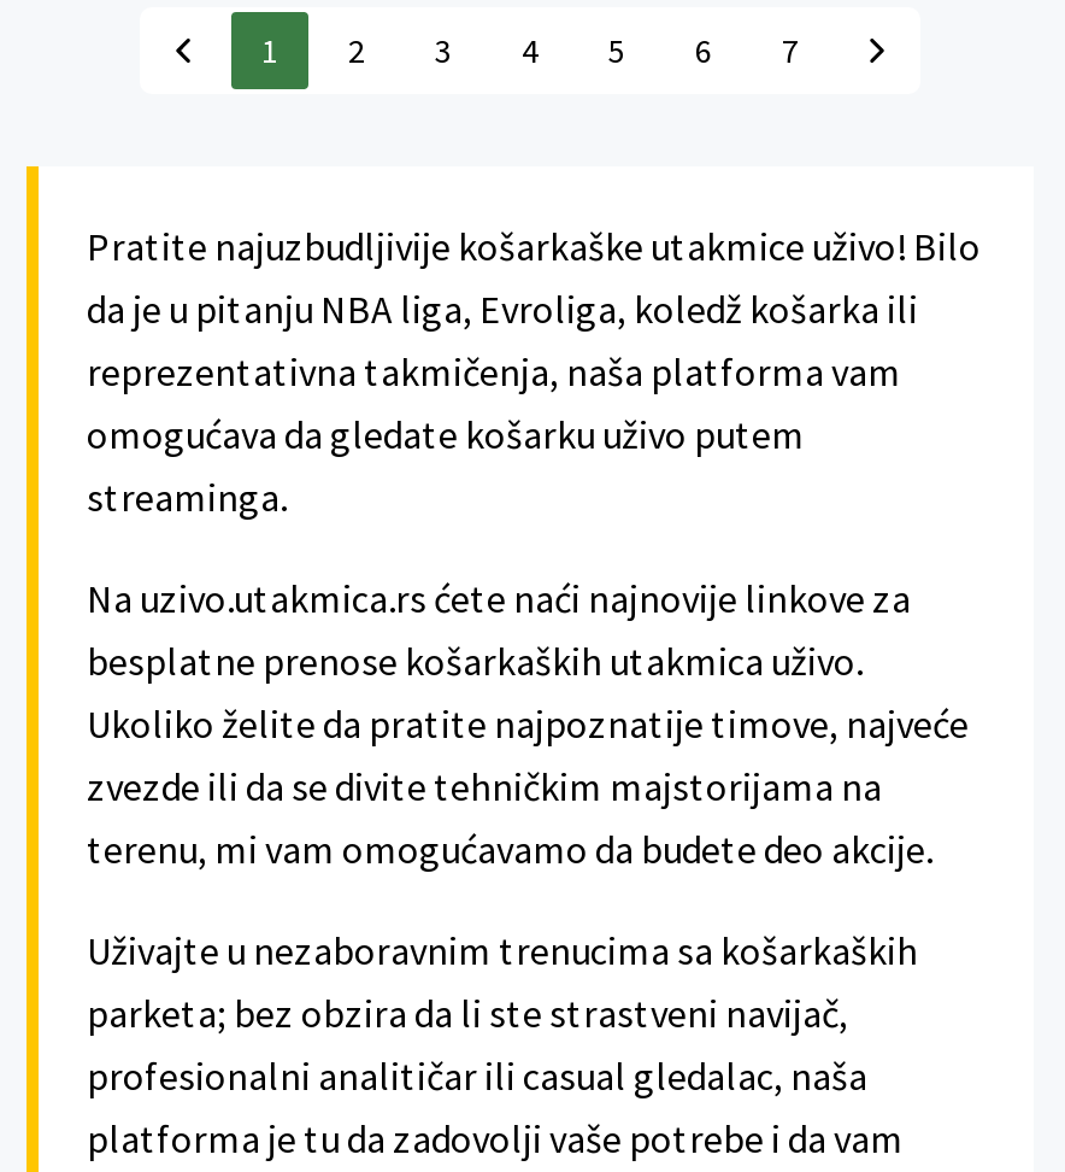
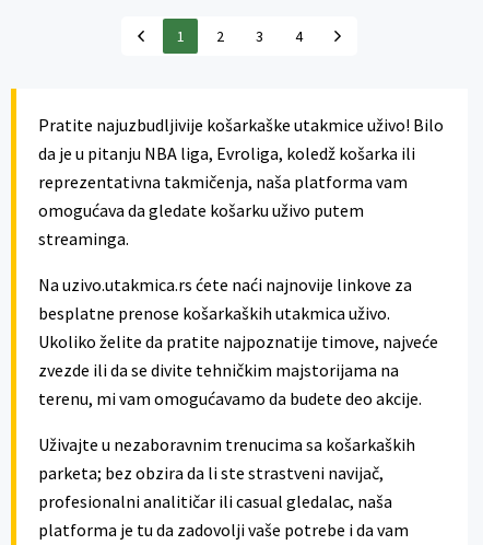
[608,28,799,71] 5 | 6 | 7 -> none

